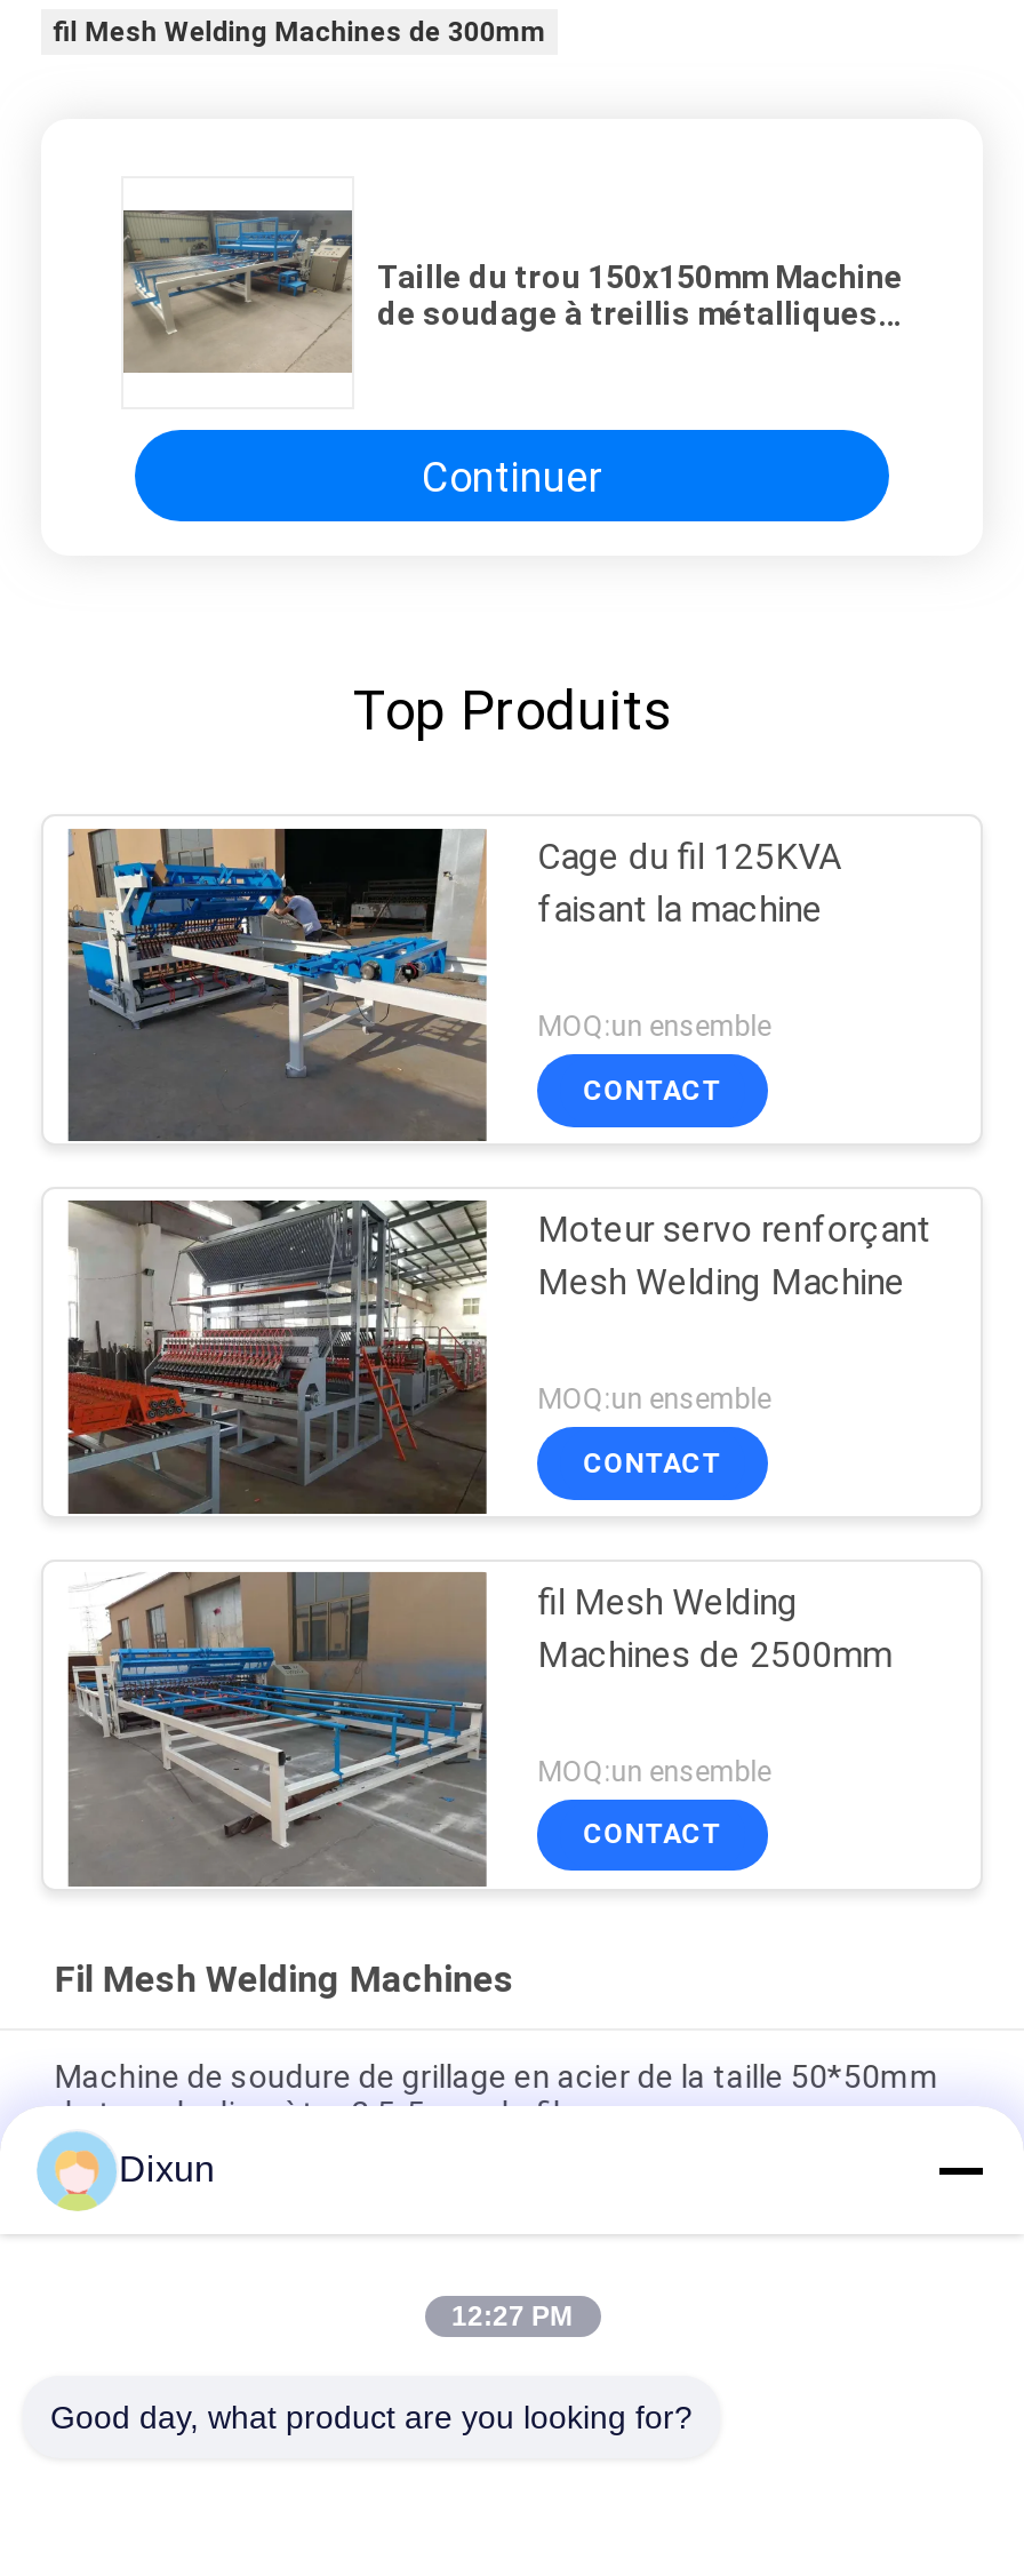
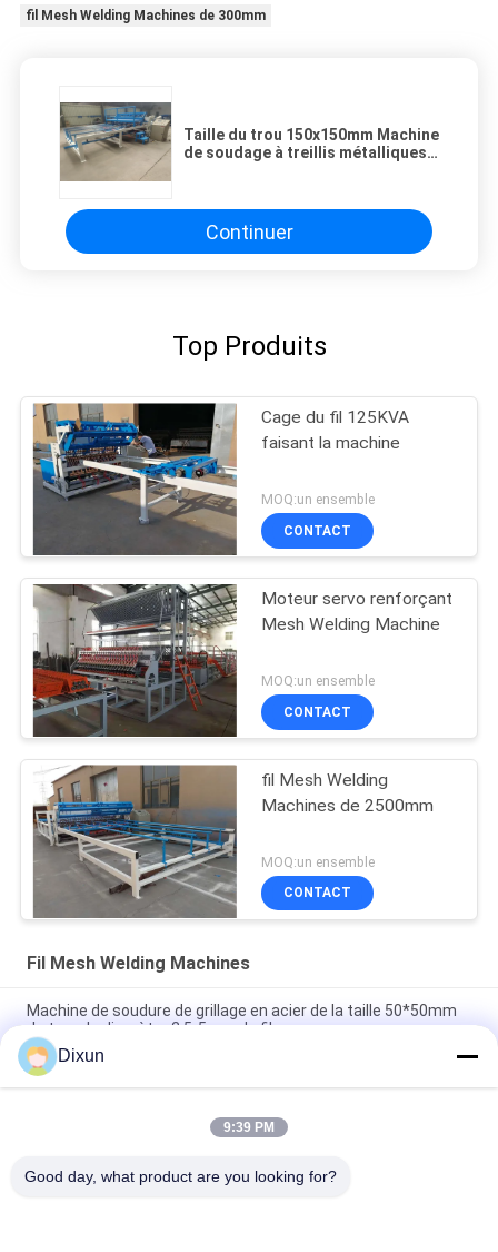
[451,2300,573,2332] 12:27 PM -> [223,1120,275,1135] 9:39 PM

